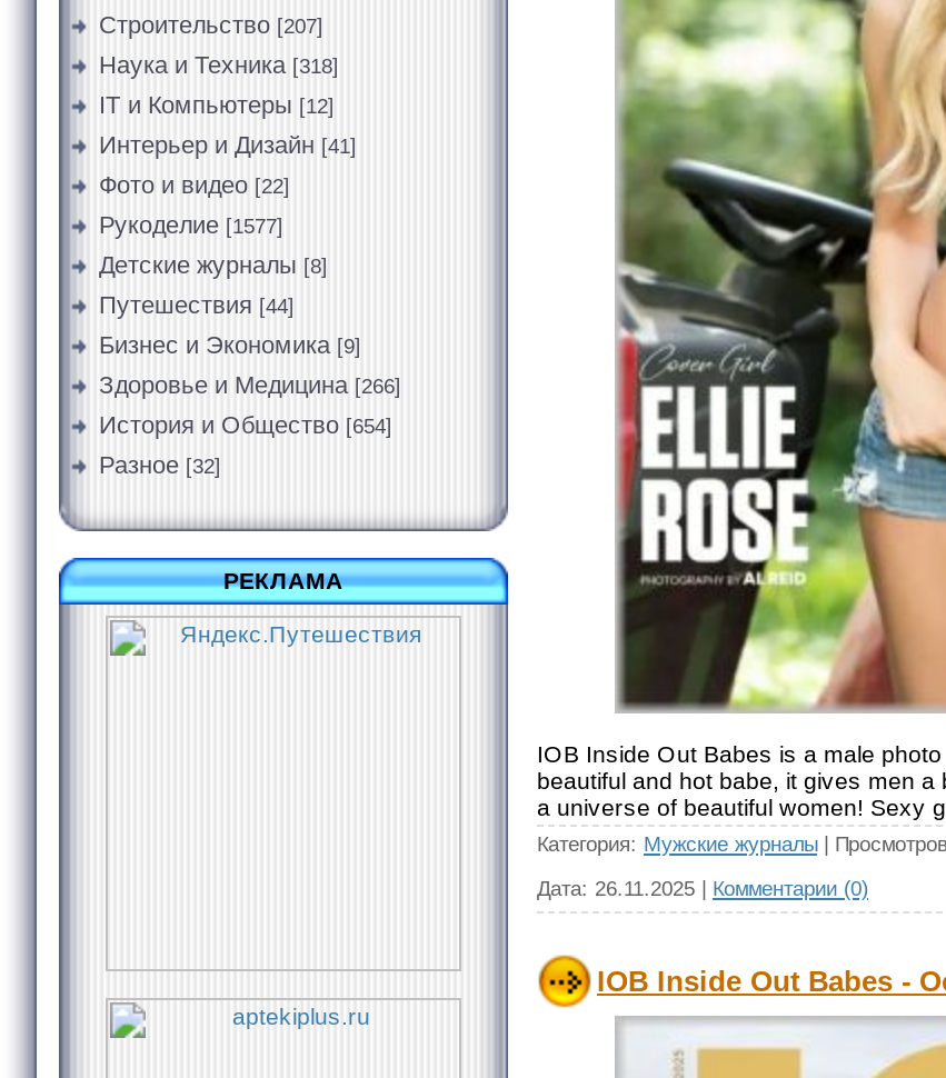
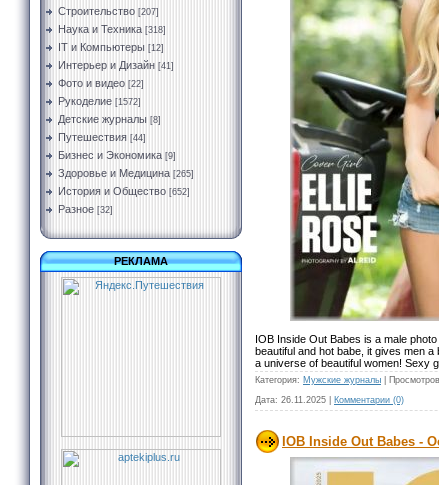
[99,211,283,238] Рукоделие [1577] -> [58,95,141,107] Рукоделие [1572]
[99,371,401,398] Здоровье и Медицина [266] -> [58,167,194,179] Здоровье и Медицина [265]
[99,411,392,438] История и Общество [654] -> [58,185,190,197] История и Общество [652]

